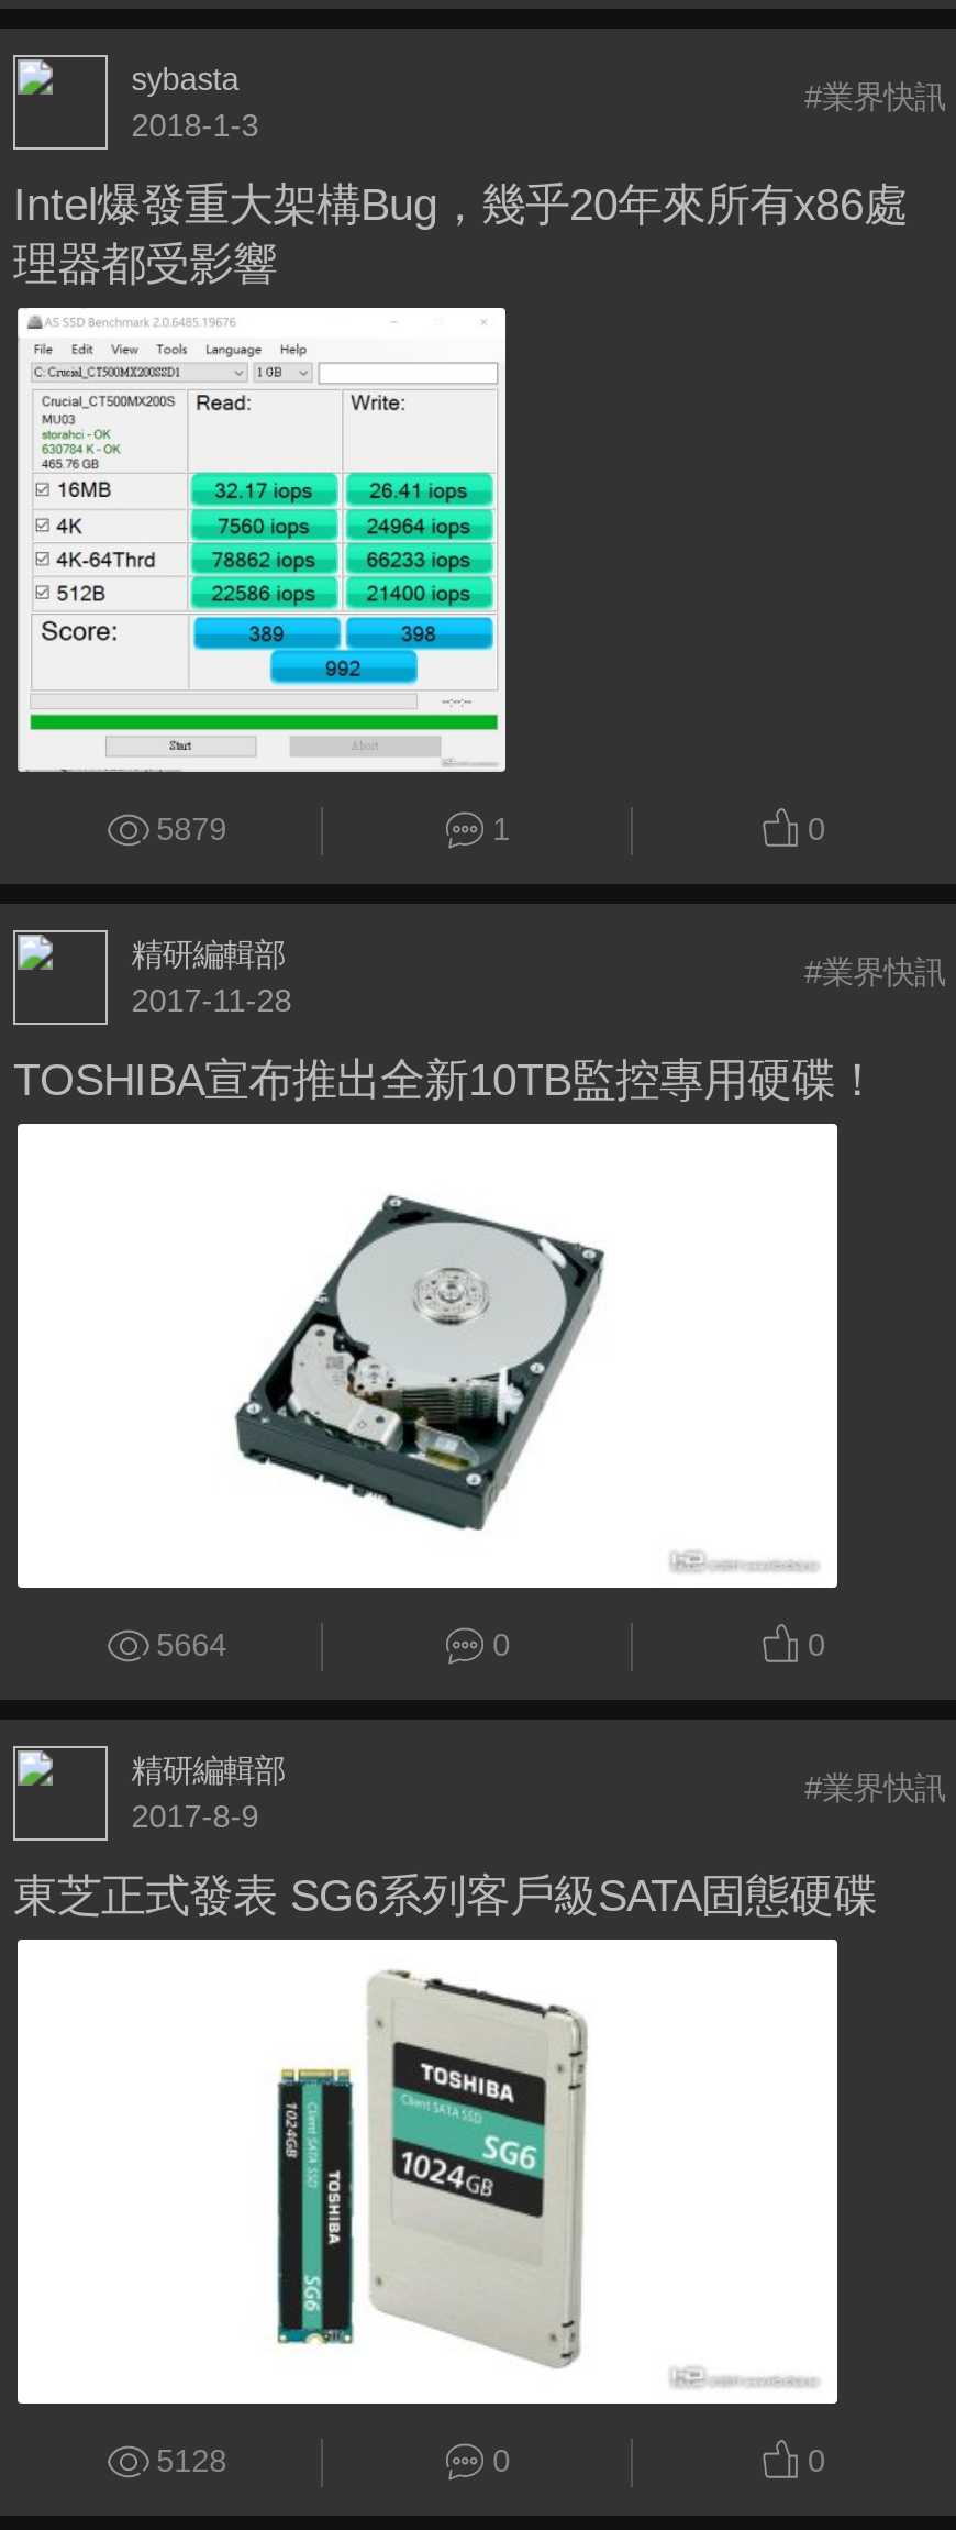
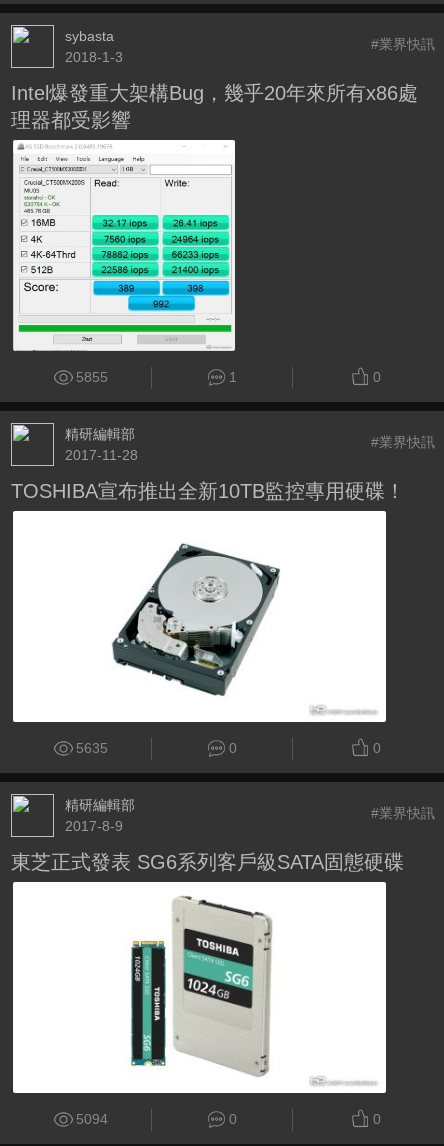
[156,812,227,847] 5879 -> [76,369,108,385] 5855
[156,1628,227,1663] 5664 -> [76,740,108,756] 5635
[156,2444,227,2479] 5128 -> [76,1111,108,1127] 5094

